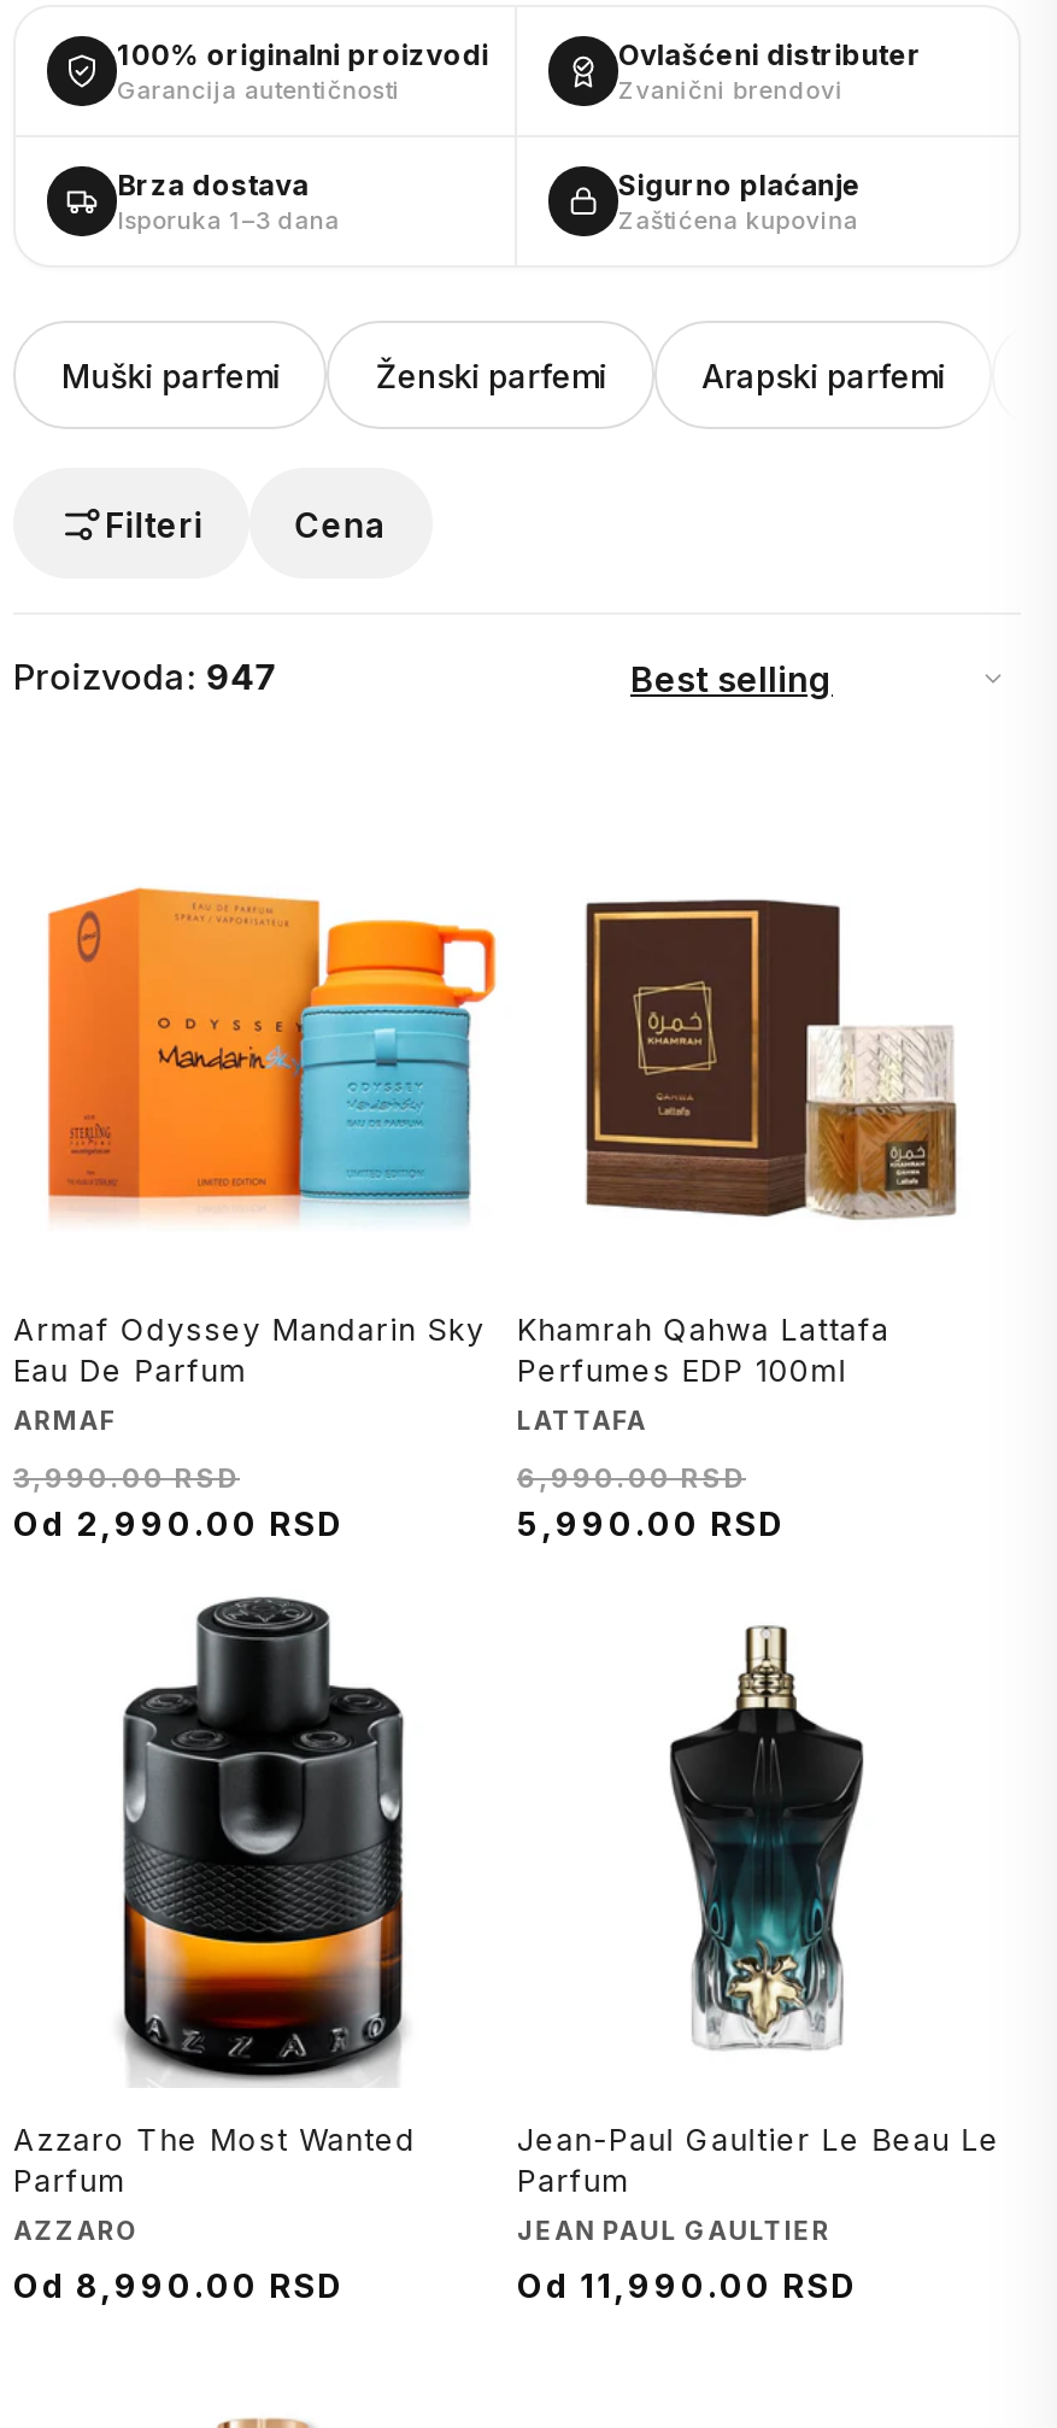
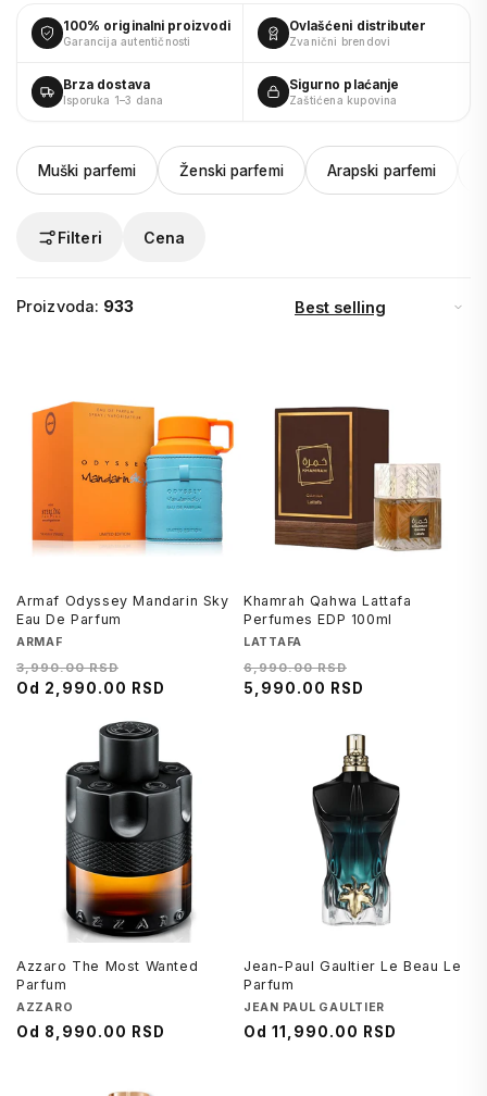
[13,656,277,697] Proizvoda: 947 -> [16,297,134,315] Proizvoda: 933

